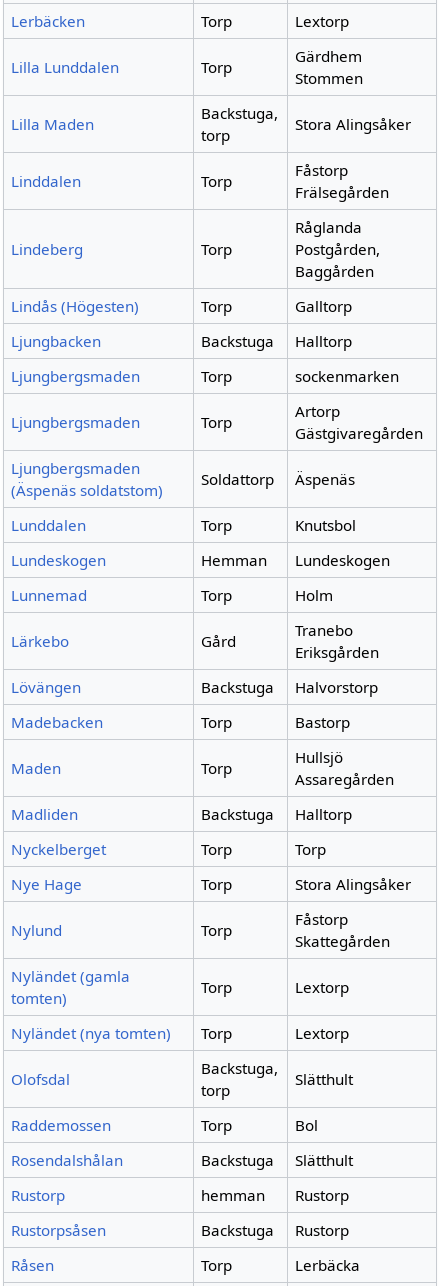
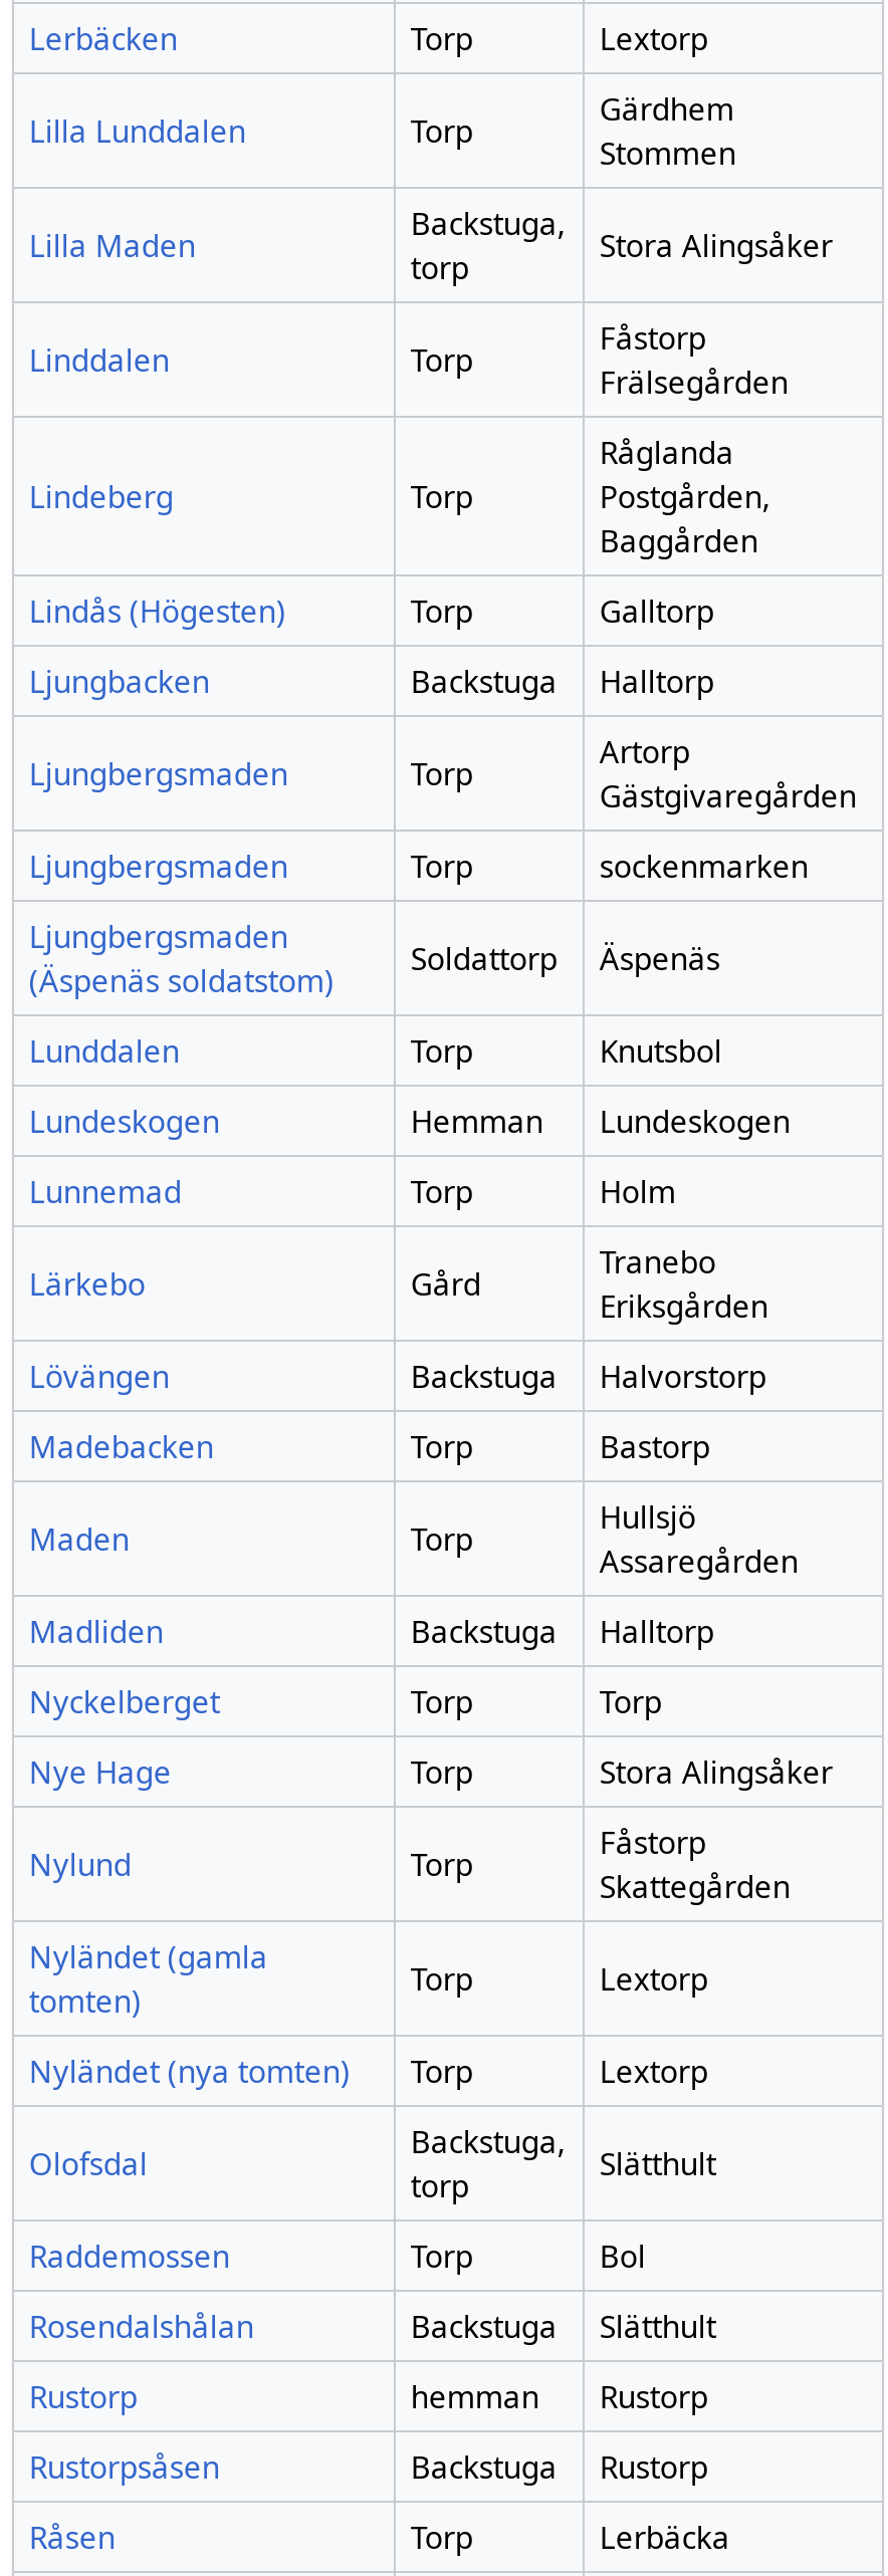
moved [295,366,399,386] -> [600,846,808,886]: sockenmarken
moved [295,401,423,443] -> [600,732,857,816]: Artorp | Gästgivaregården

